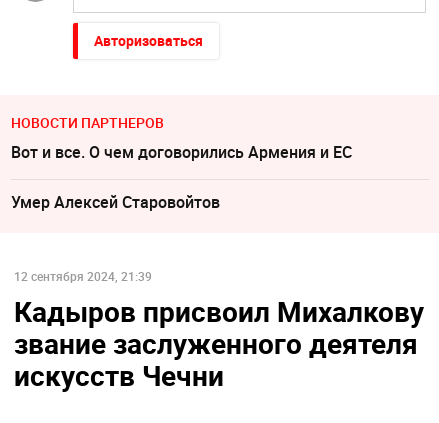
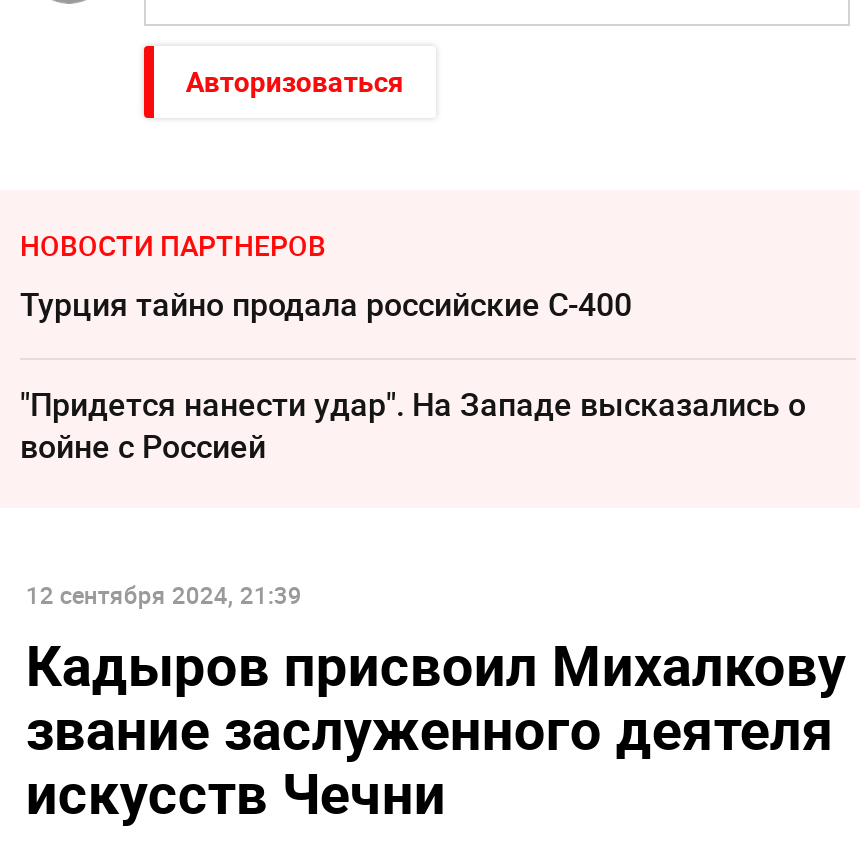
[11,141,352,163] Вот и все. О чем договорились Армения и ЕС -> [20,282,632,326] Турция тайно продала российские С-400
[11,191,220,213] Умер Алексeй Старовойтов -> [20,382,806,468] "Придется нанести удар". На Западе высказались о | войне с Россией

